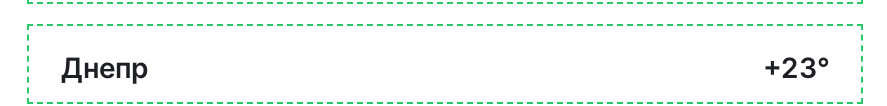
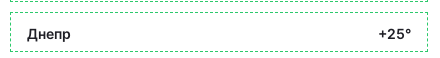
[763,49,829,83] +23° -> [378,24,411,41] +25°

